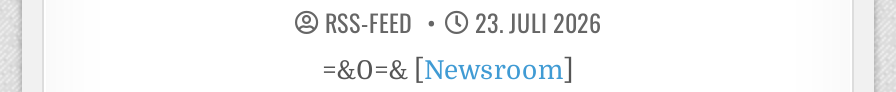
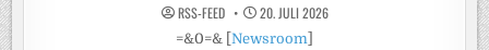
[325,5,601,39] RSS-FEED 23. JULI 2026 -> [177,3,328,21] RSS-FEED 20. JULI 2026

